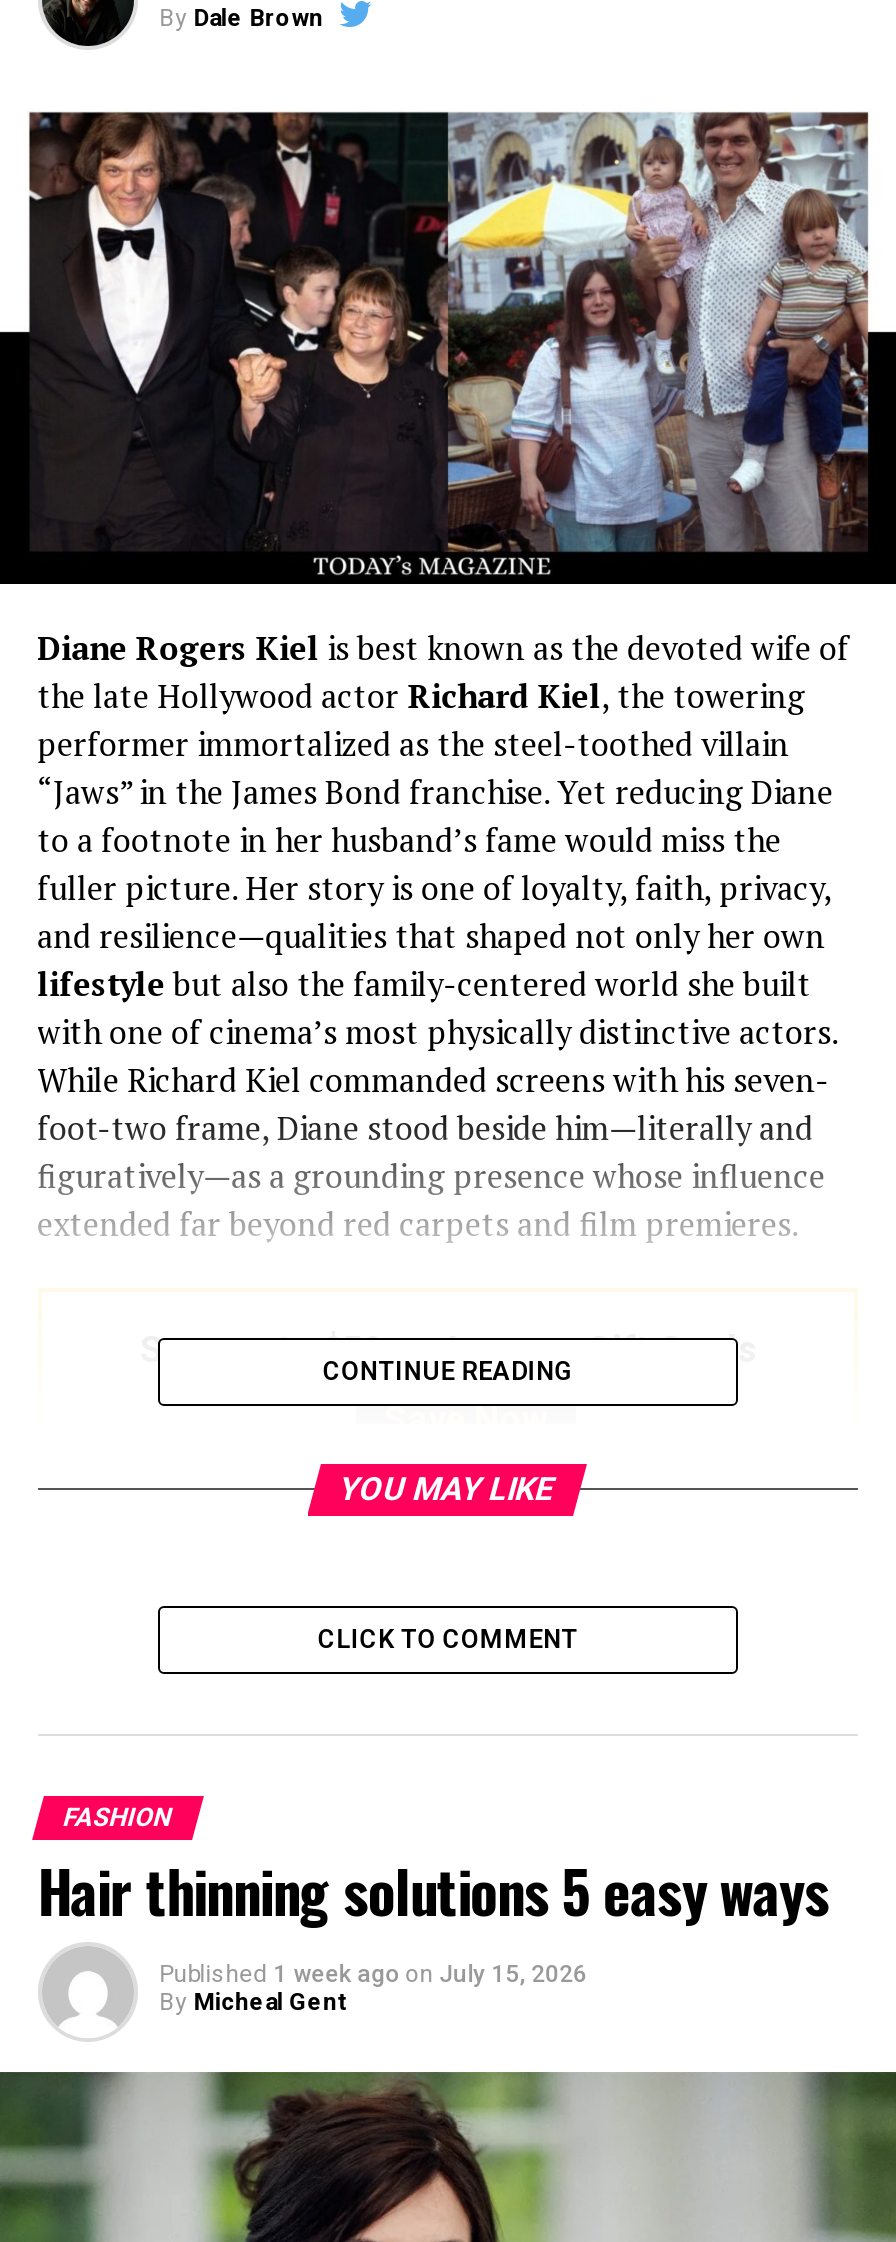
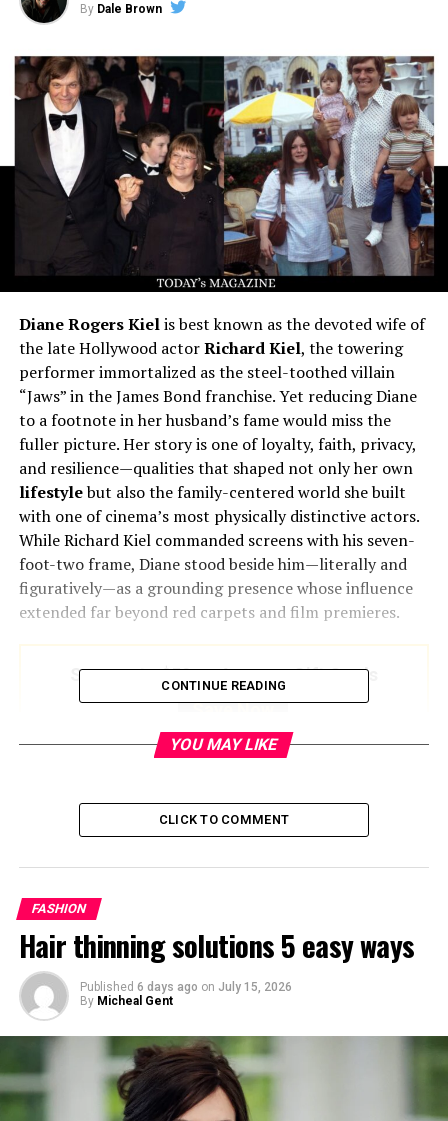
[159,1960,587,1988] Published 1 week ago on July 15, 2026 -> [80,980,292,994] Published 6 days ago on July 15, 2026

